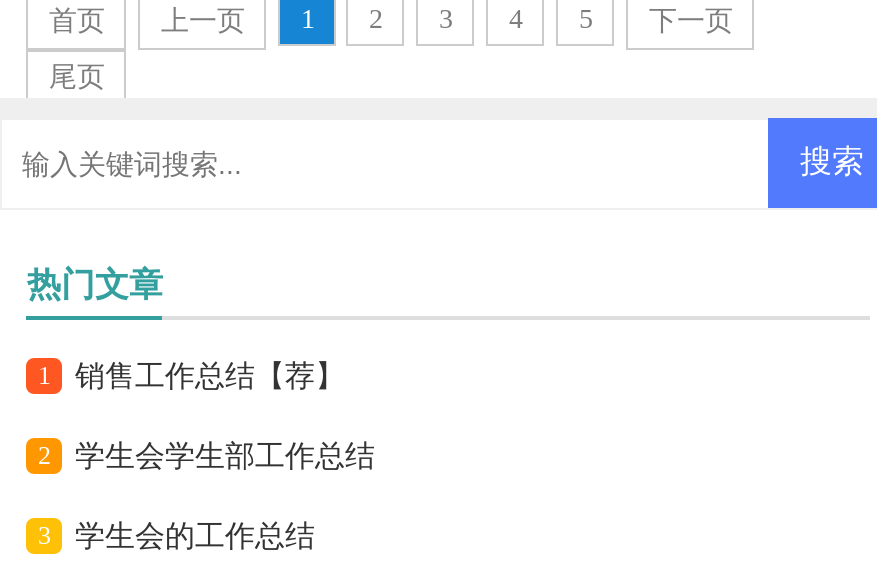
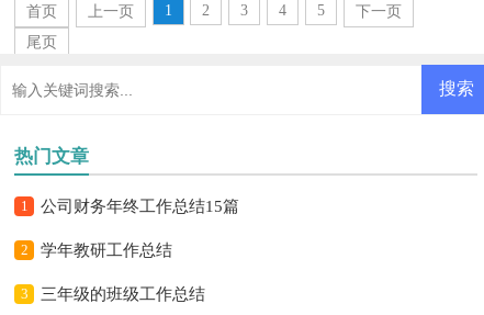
[75,360,345,392] 销售工作总结【荐】 -> [41,198,240,215] 公司财务年终工作总结15篇
[75,440,375,472] 学生会学生部工作总结 -> [41,242,173,259] 学年教研工作总结
[75,520,315,552] 学生会的工作总结 -> [41,286,206,303] 三年级的班级工作总结

